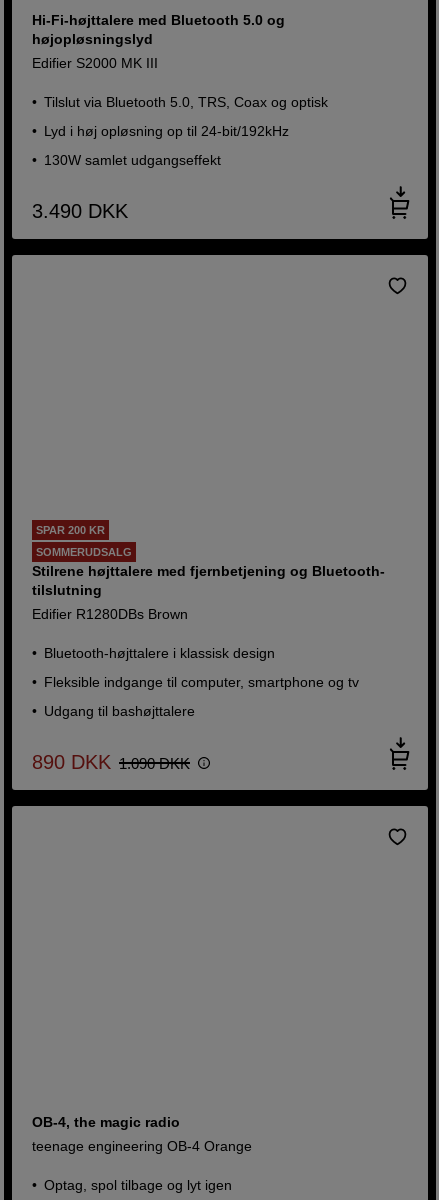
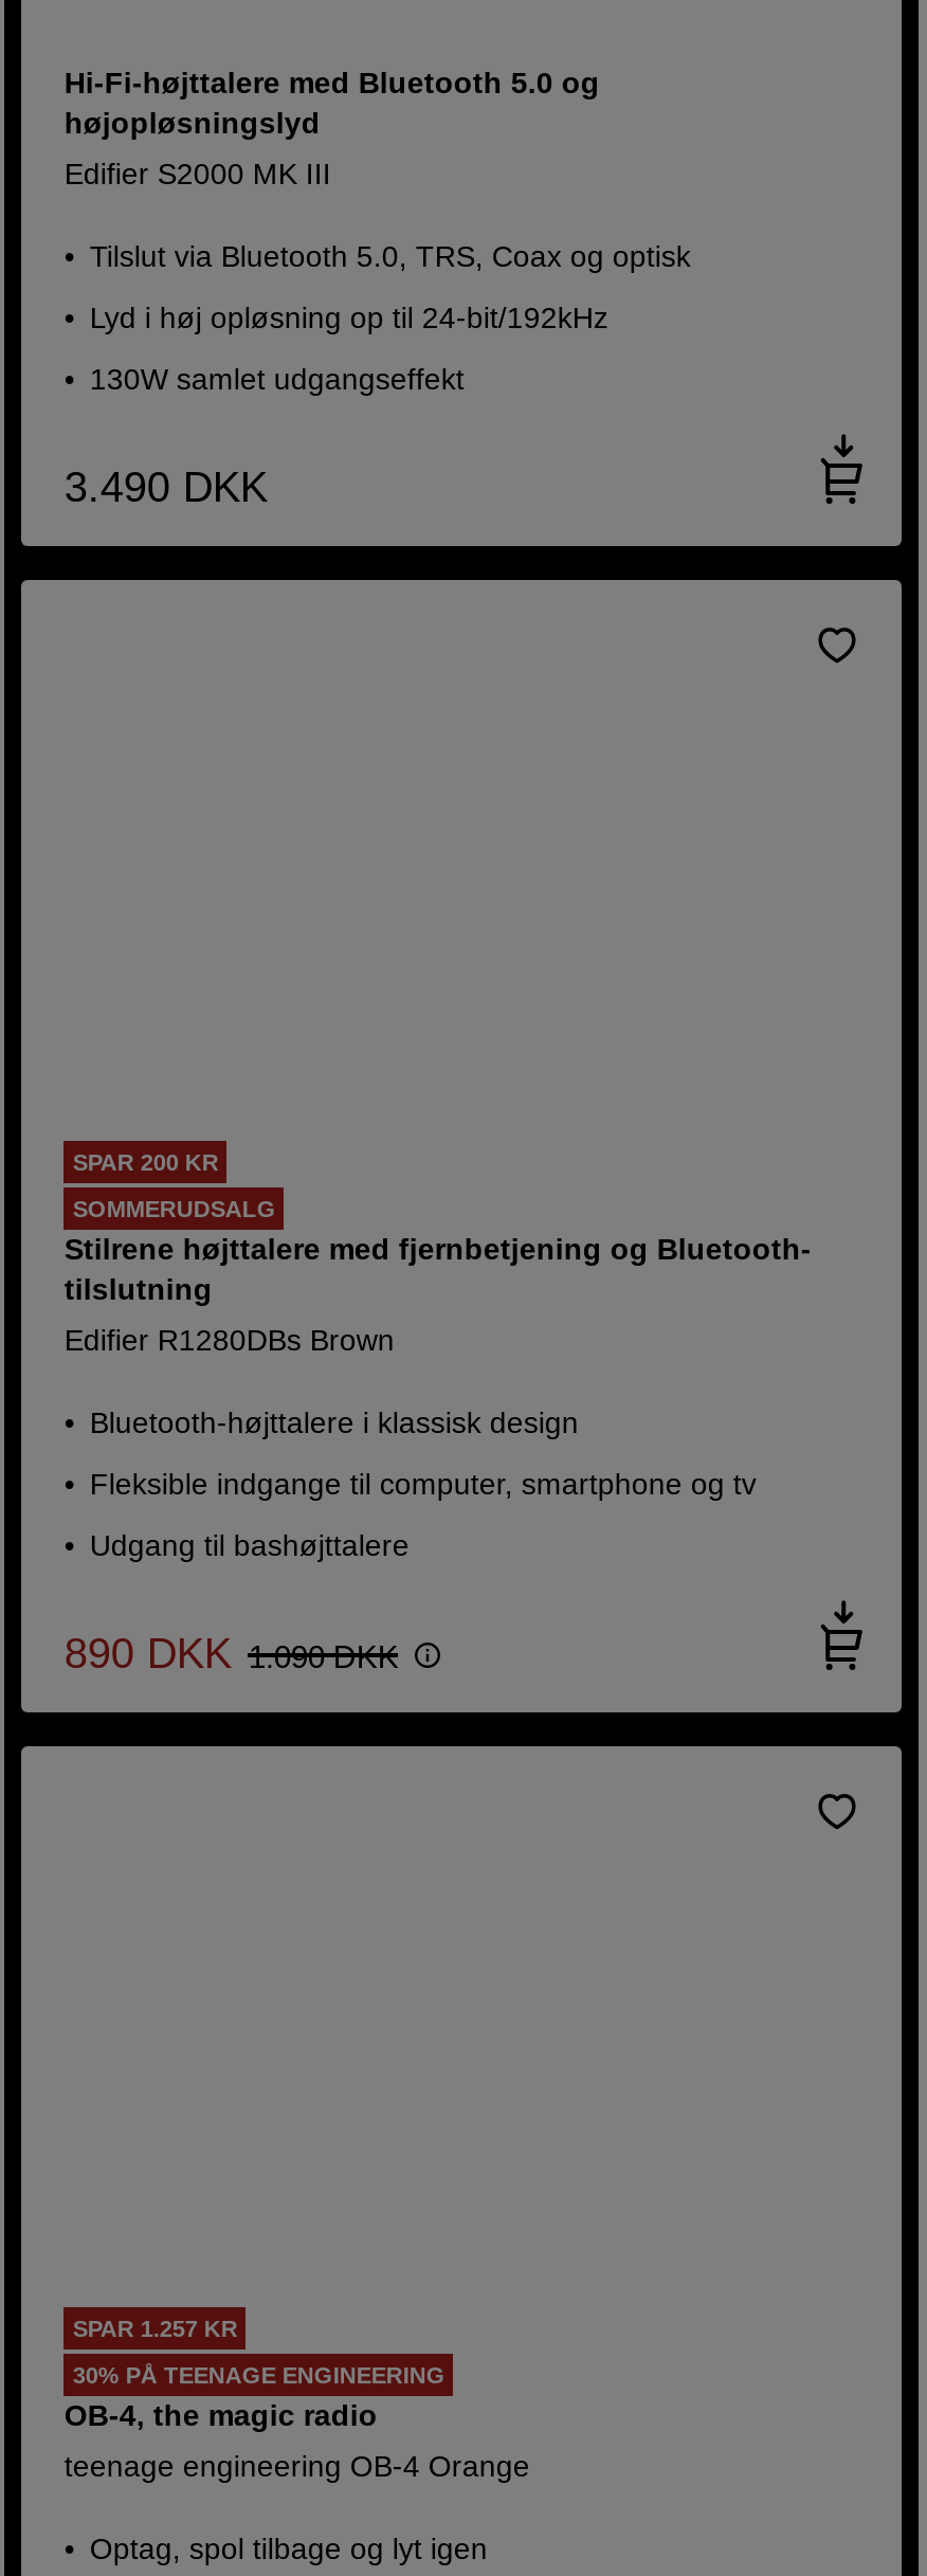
none -> [73,2315,445,2387] SPAR 1.257 KR | 30% PÅ TEENAGE ENGINEERING

